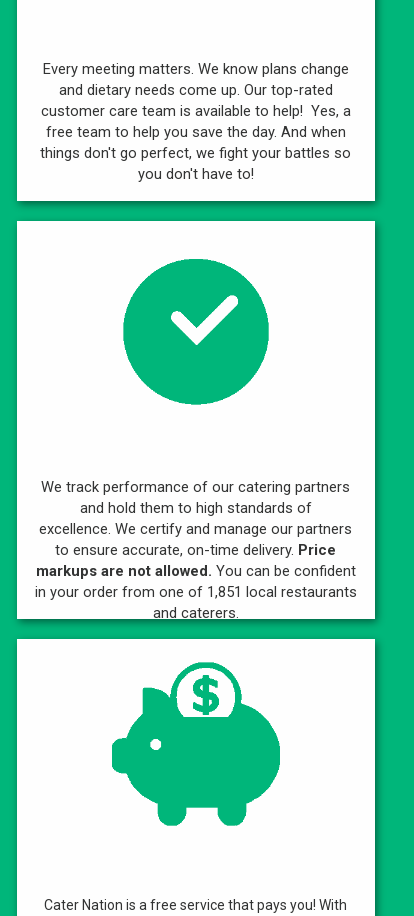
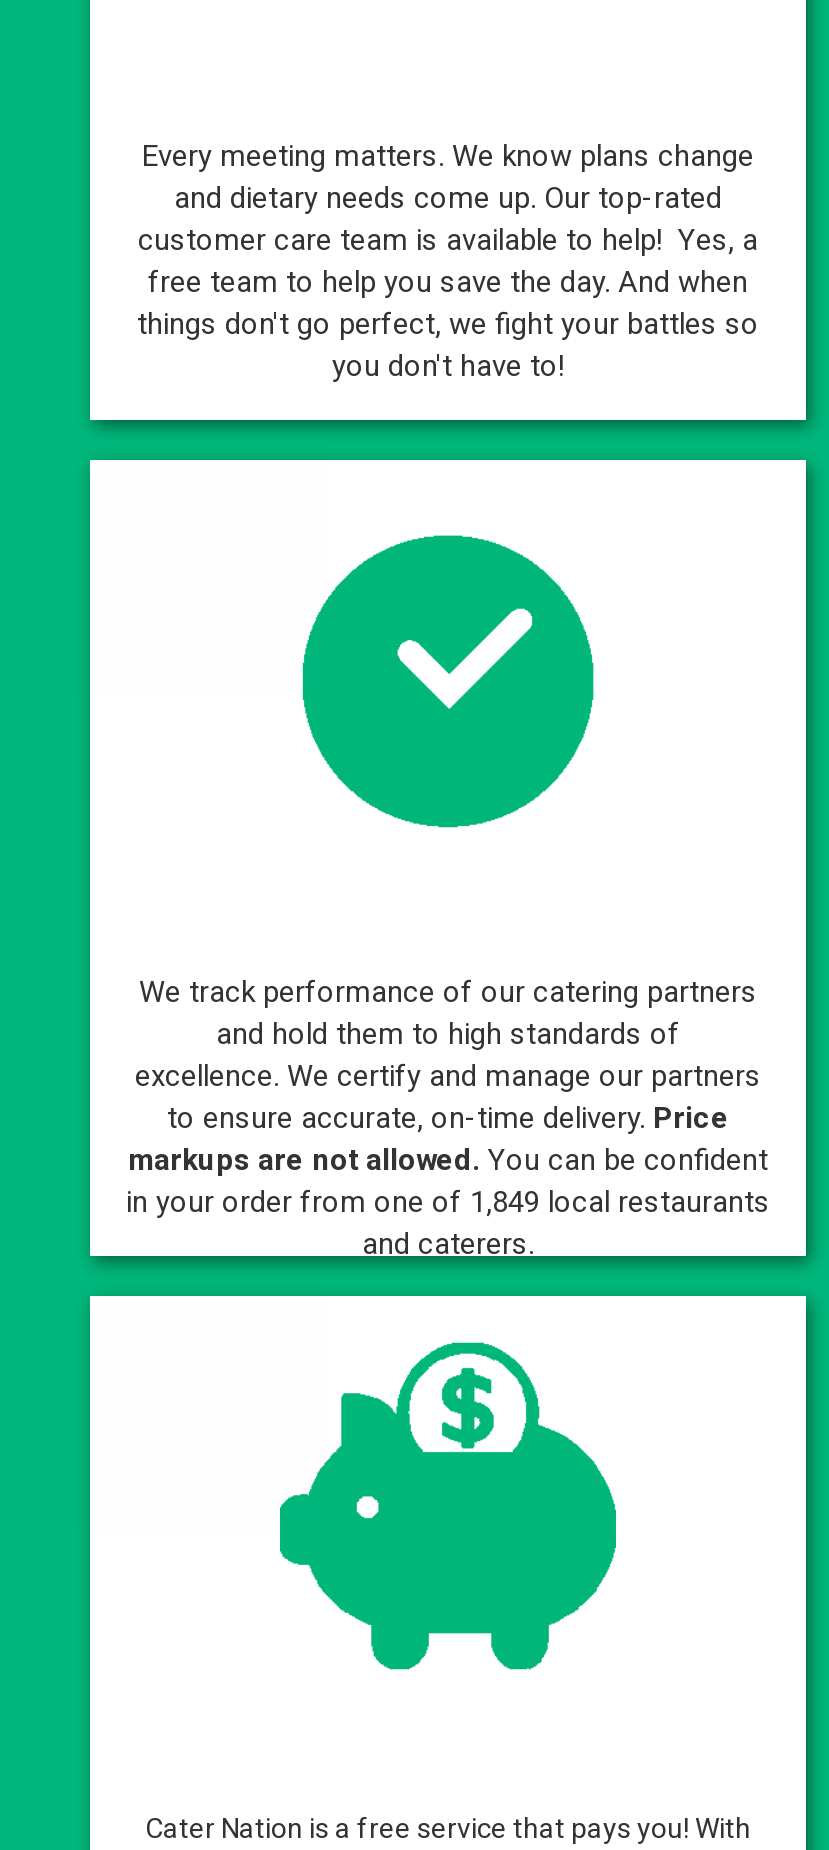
[35,583,357,601] in your order from one of 1,851 local restaurants -> [126,1184,770,1220] in your order from one of 1,849 local restaurants

